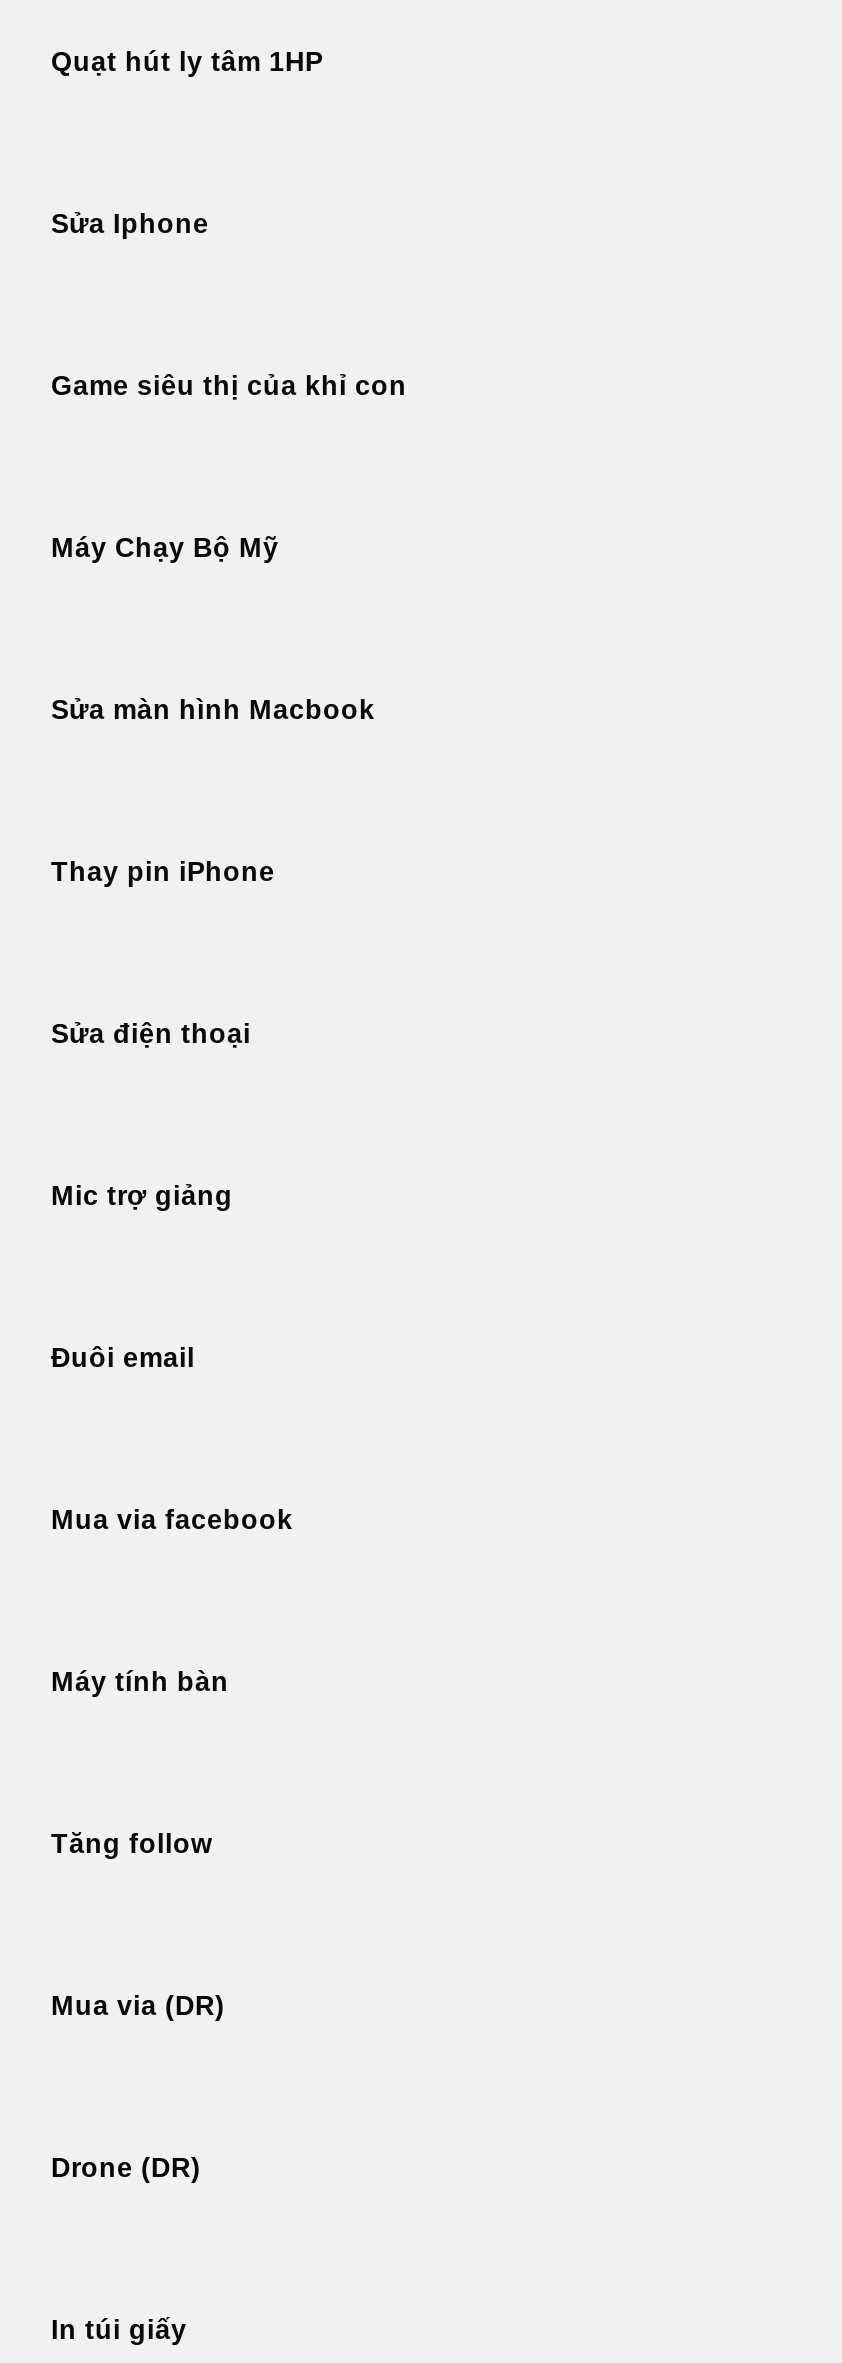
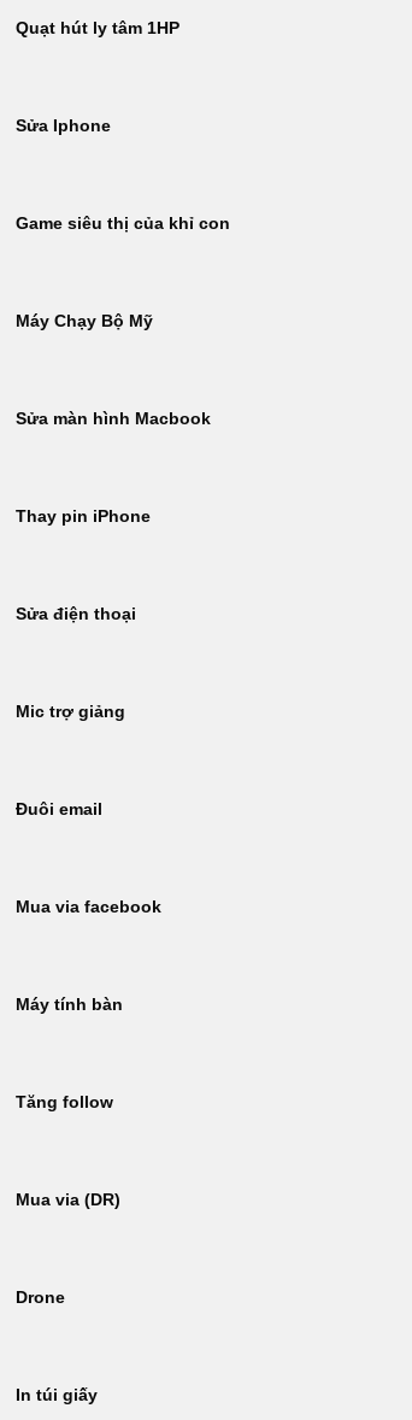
[51,2153,201,2183] Drone (DR) -> [16,1289,65,1307] Drone

